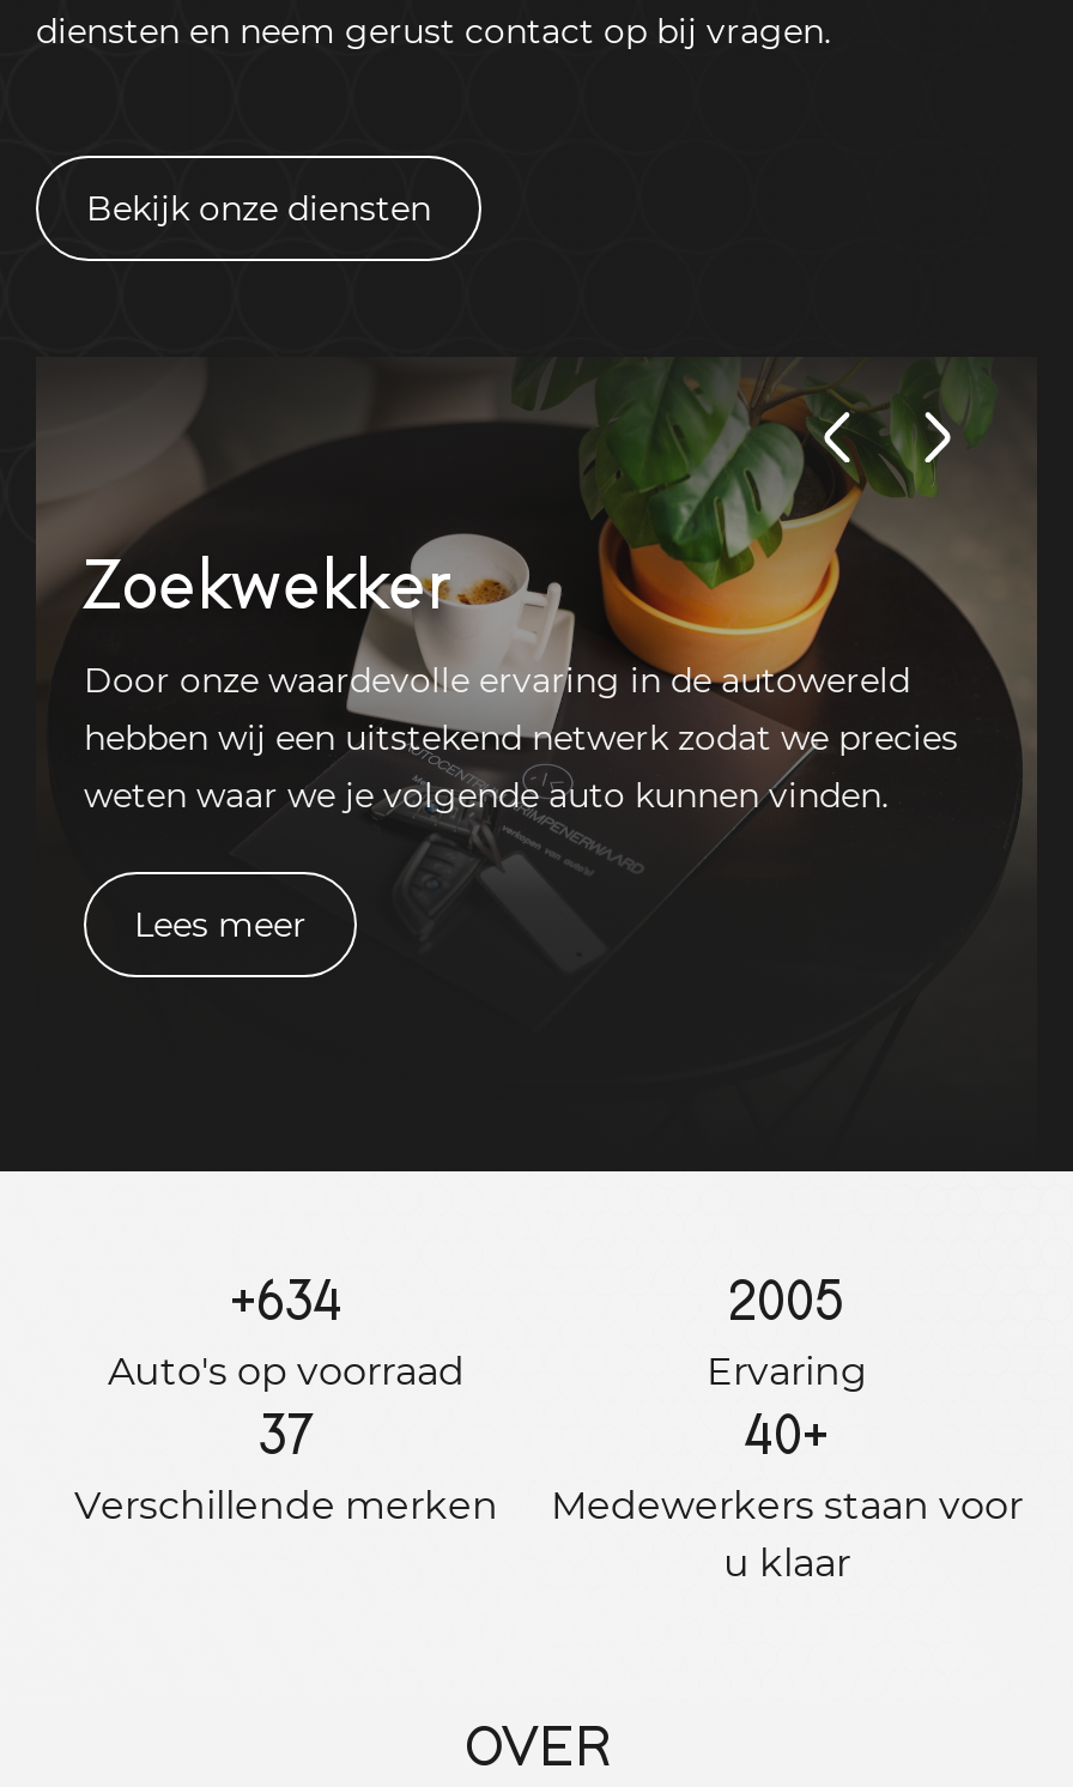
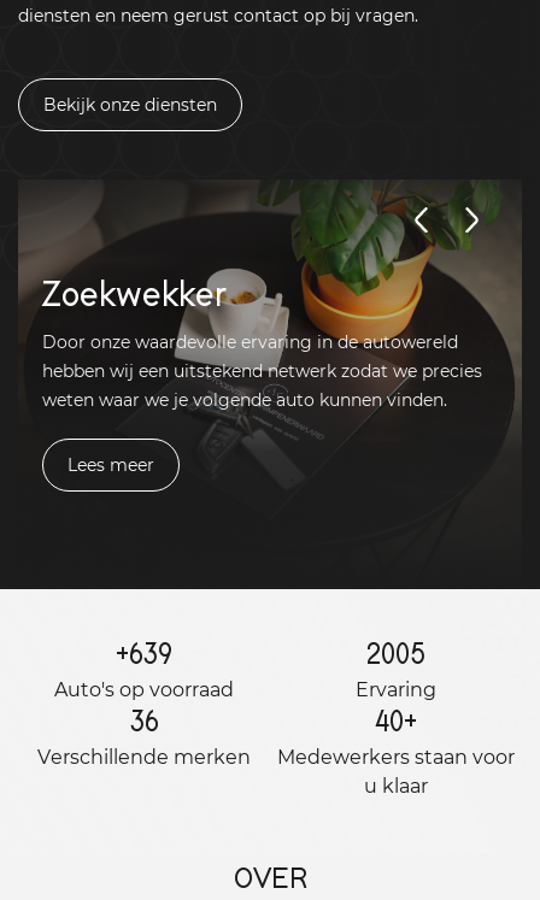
[230,1276,342,1331] +634 -> [116,642,172,669] +639
[259,1410,314,1465] 37 -> [130,709,159,737] 36

